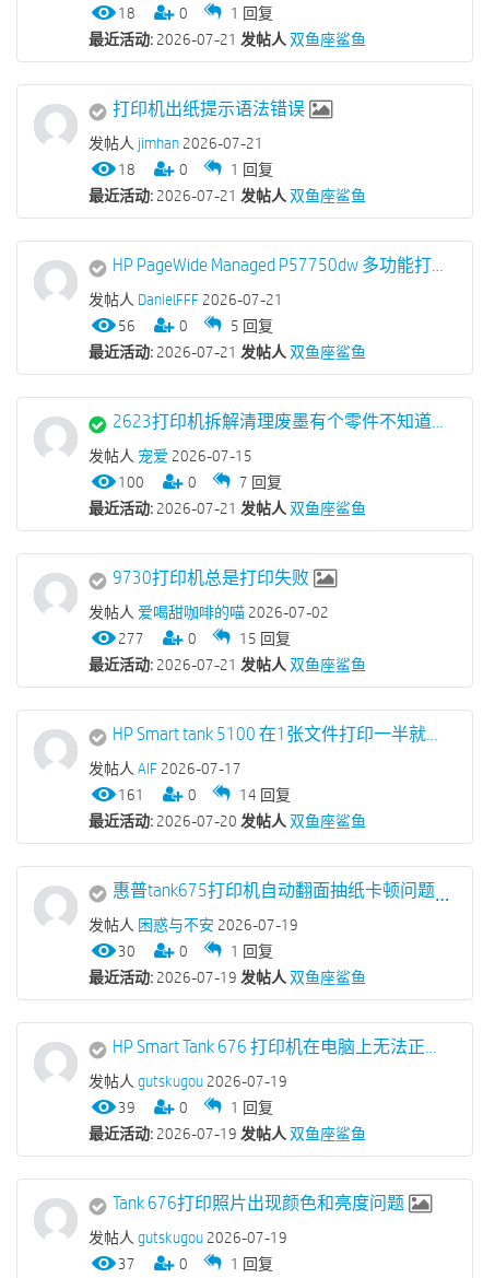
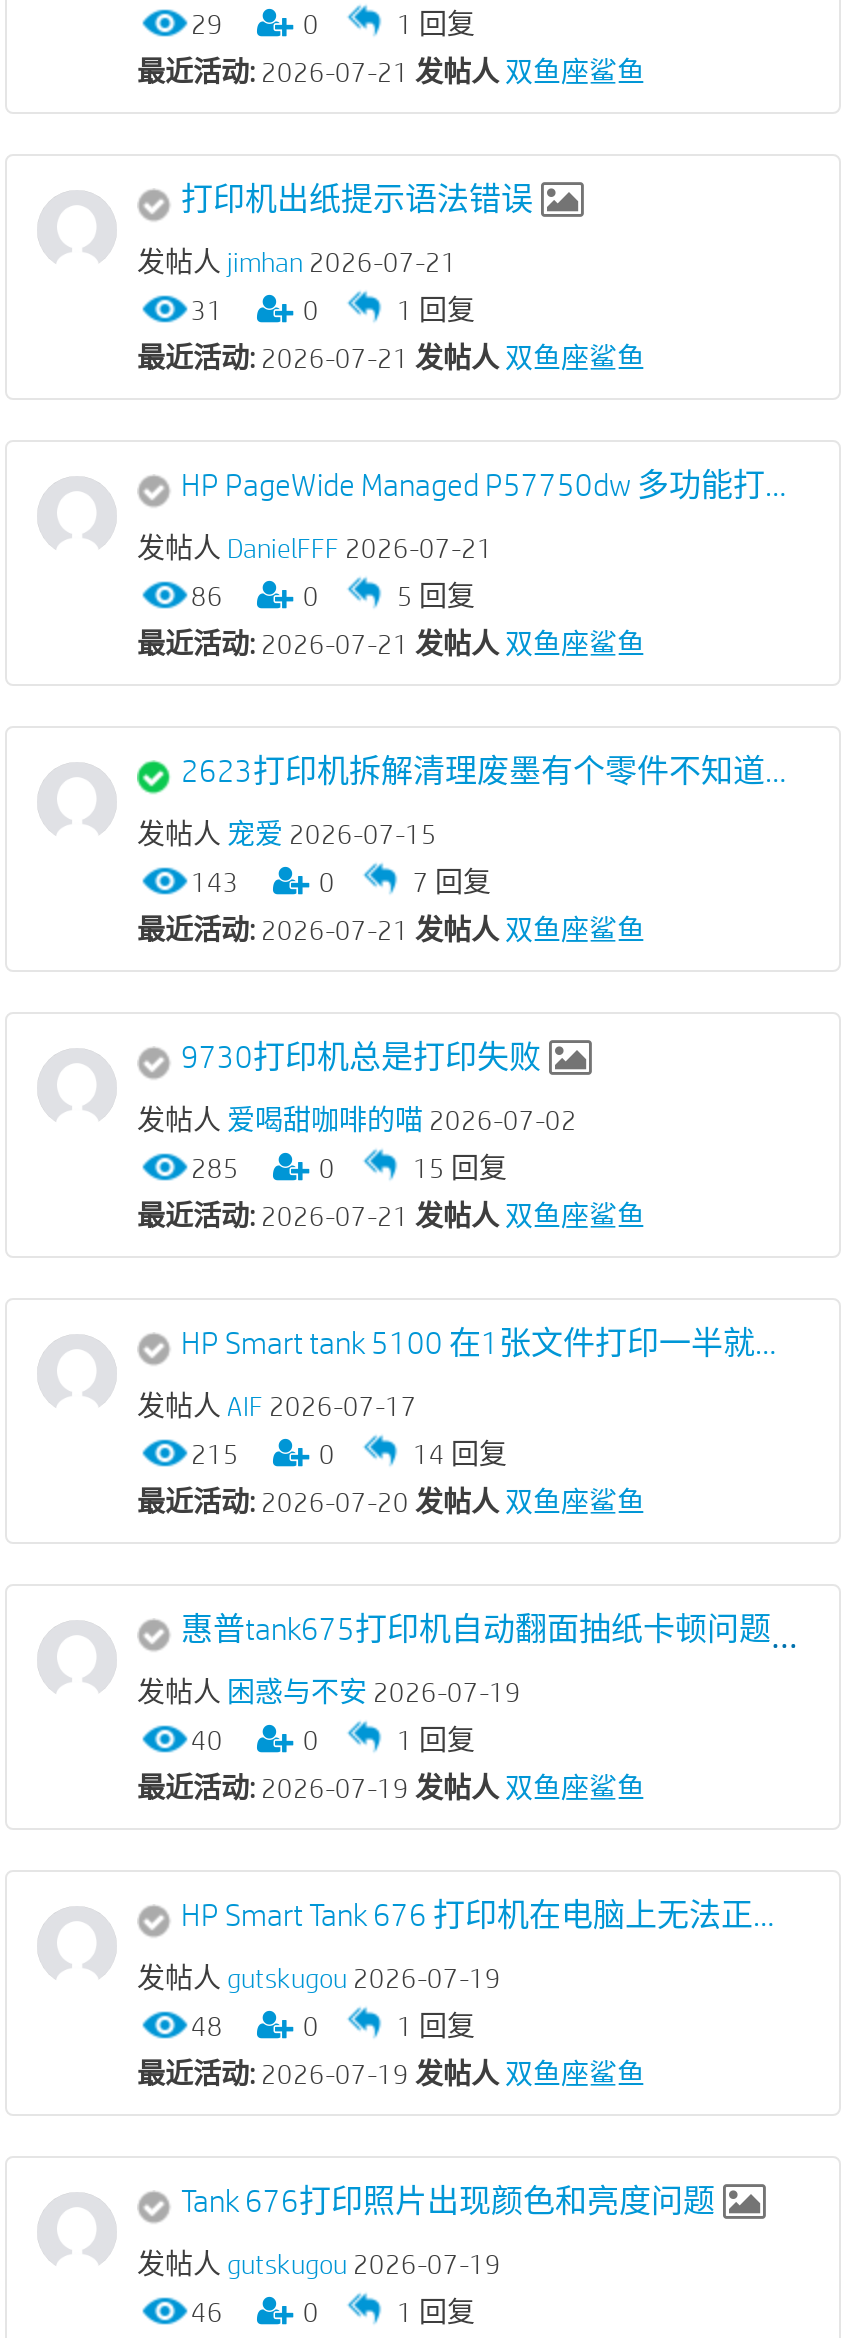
[118,3,136,23] 18 -> [191,6,223,42] 29
[118,160,136,179] 18 -> [191,292,223,328] 31
[118,316,136,336] 56 -> [191,578,223,614] 86
[118,472,144,492] 100 -> [191,864,239,900] 143
[118,629,144,648] 277 -> [191,1150,239,1186] 285
[118,785,144,805] 161 -> [191,1436,239,1472] 215
[118,941,136,961] 30 -> [191,1722,223,1758] 40
[118,1098,136,1117] 39 -> [191,2008,223,2044] 48
[118,1254,136,1274] 37 -> [191,2294,223,2330] 46

